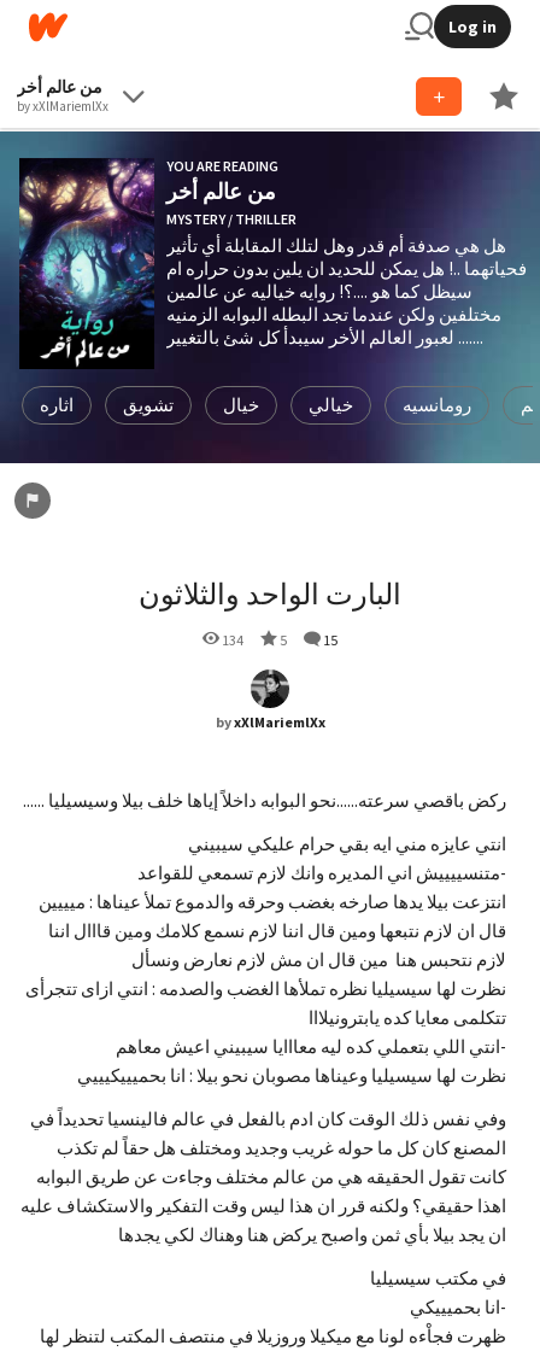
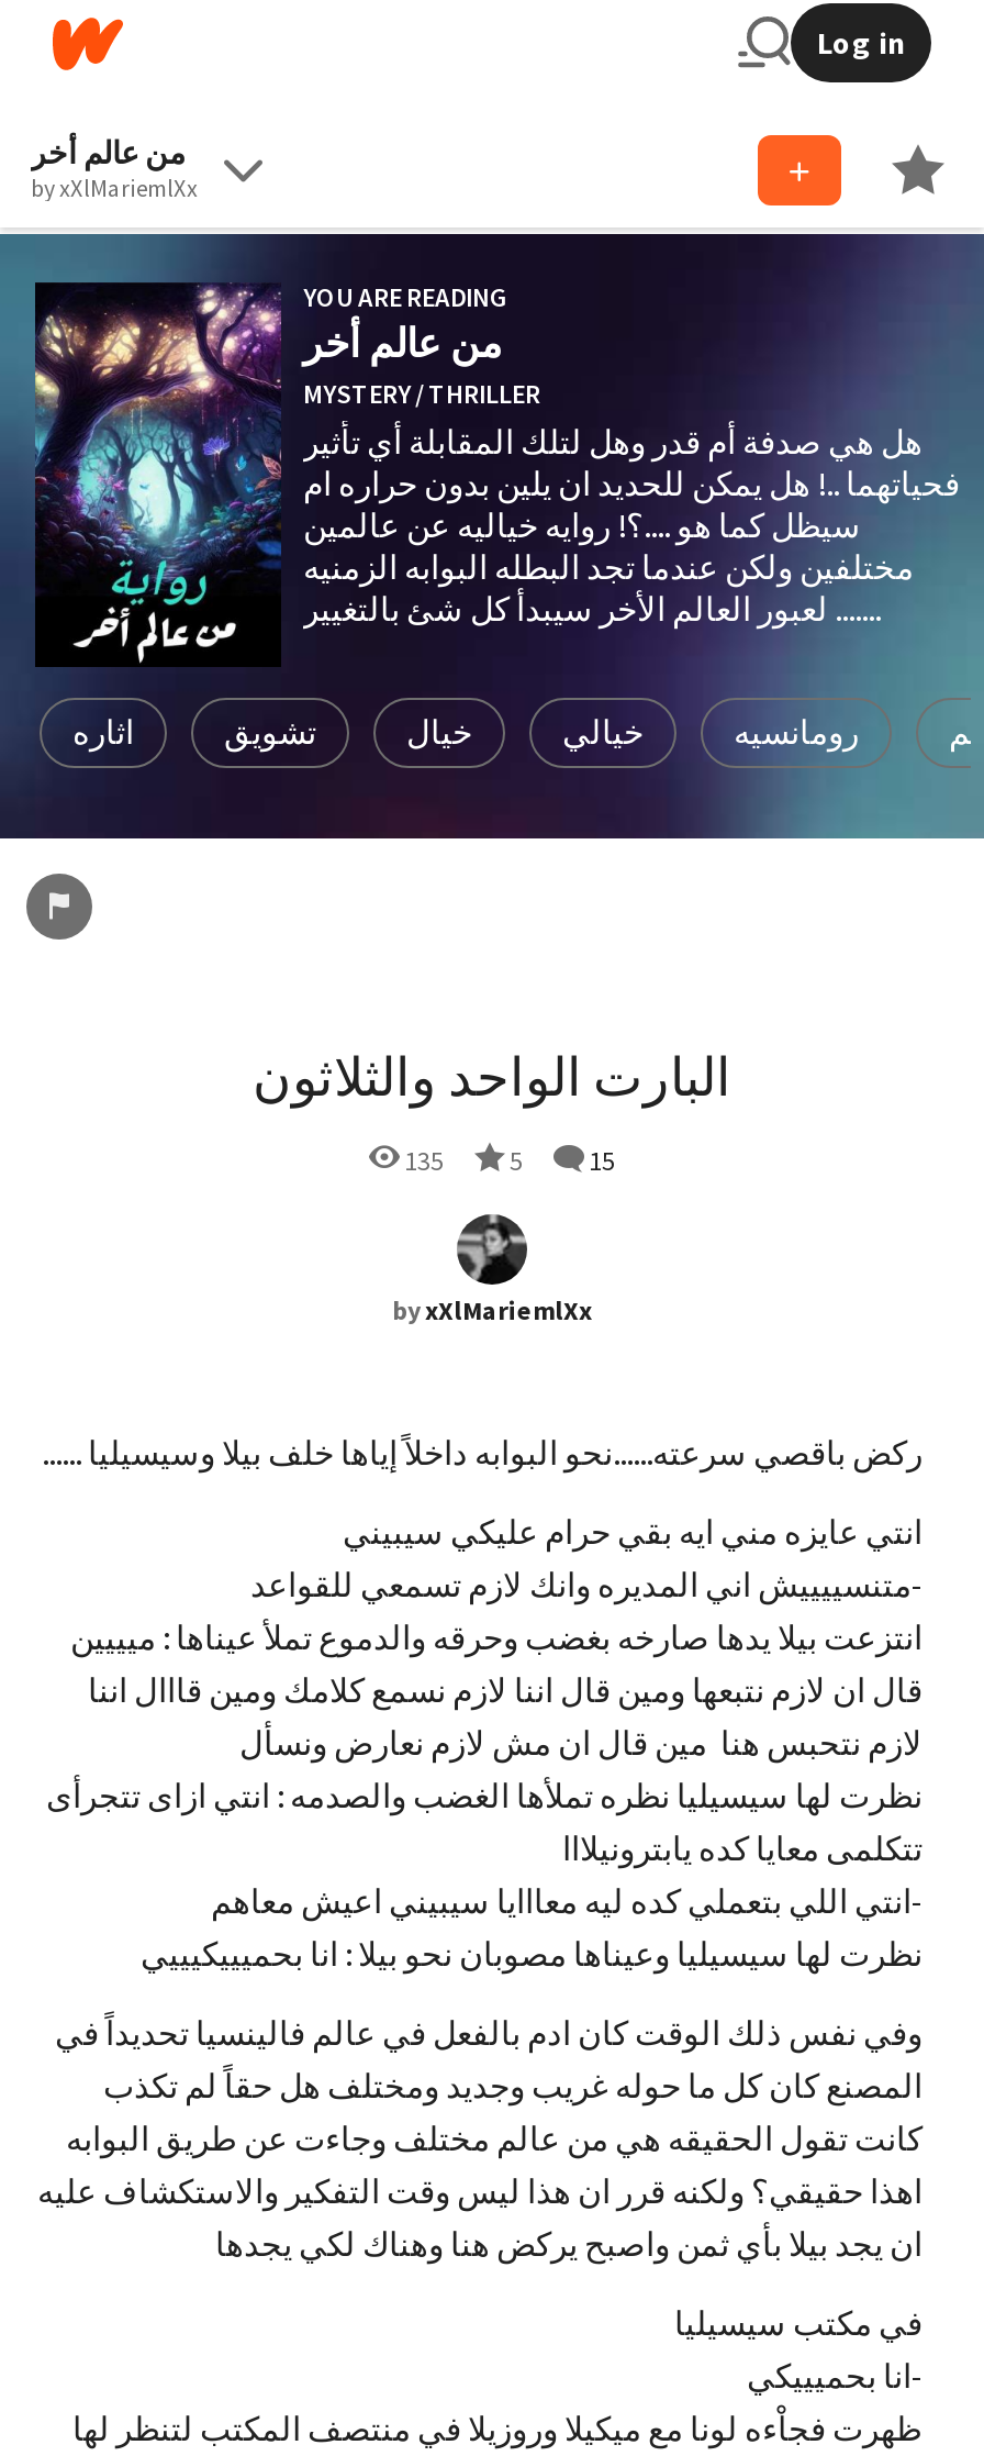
[219,631,337,649] 134 5 15 -> [400,1144,615,1177] 135 5 15

